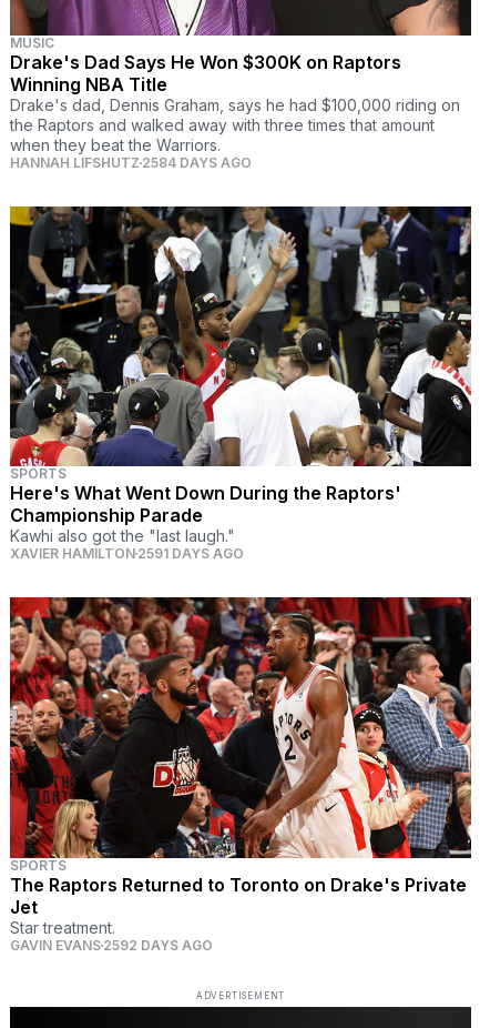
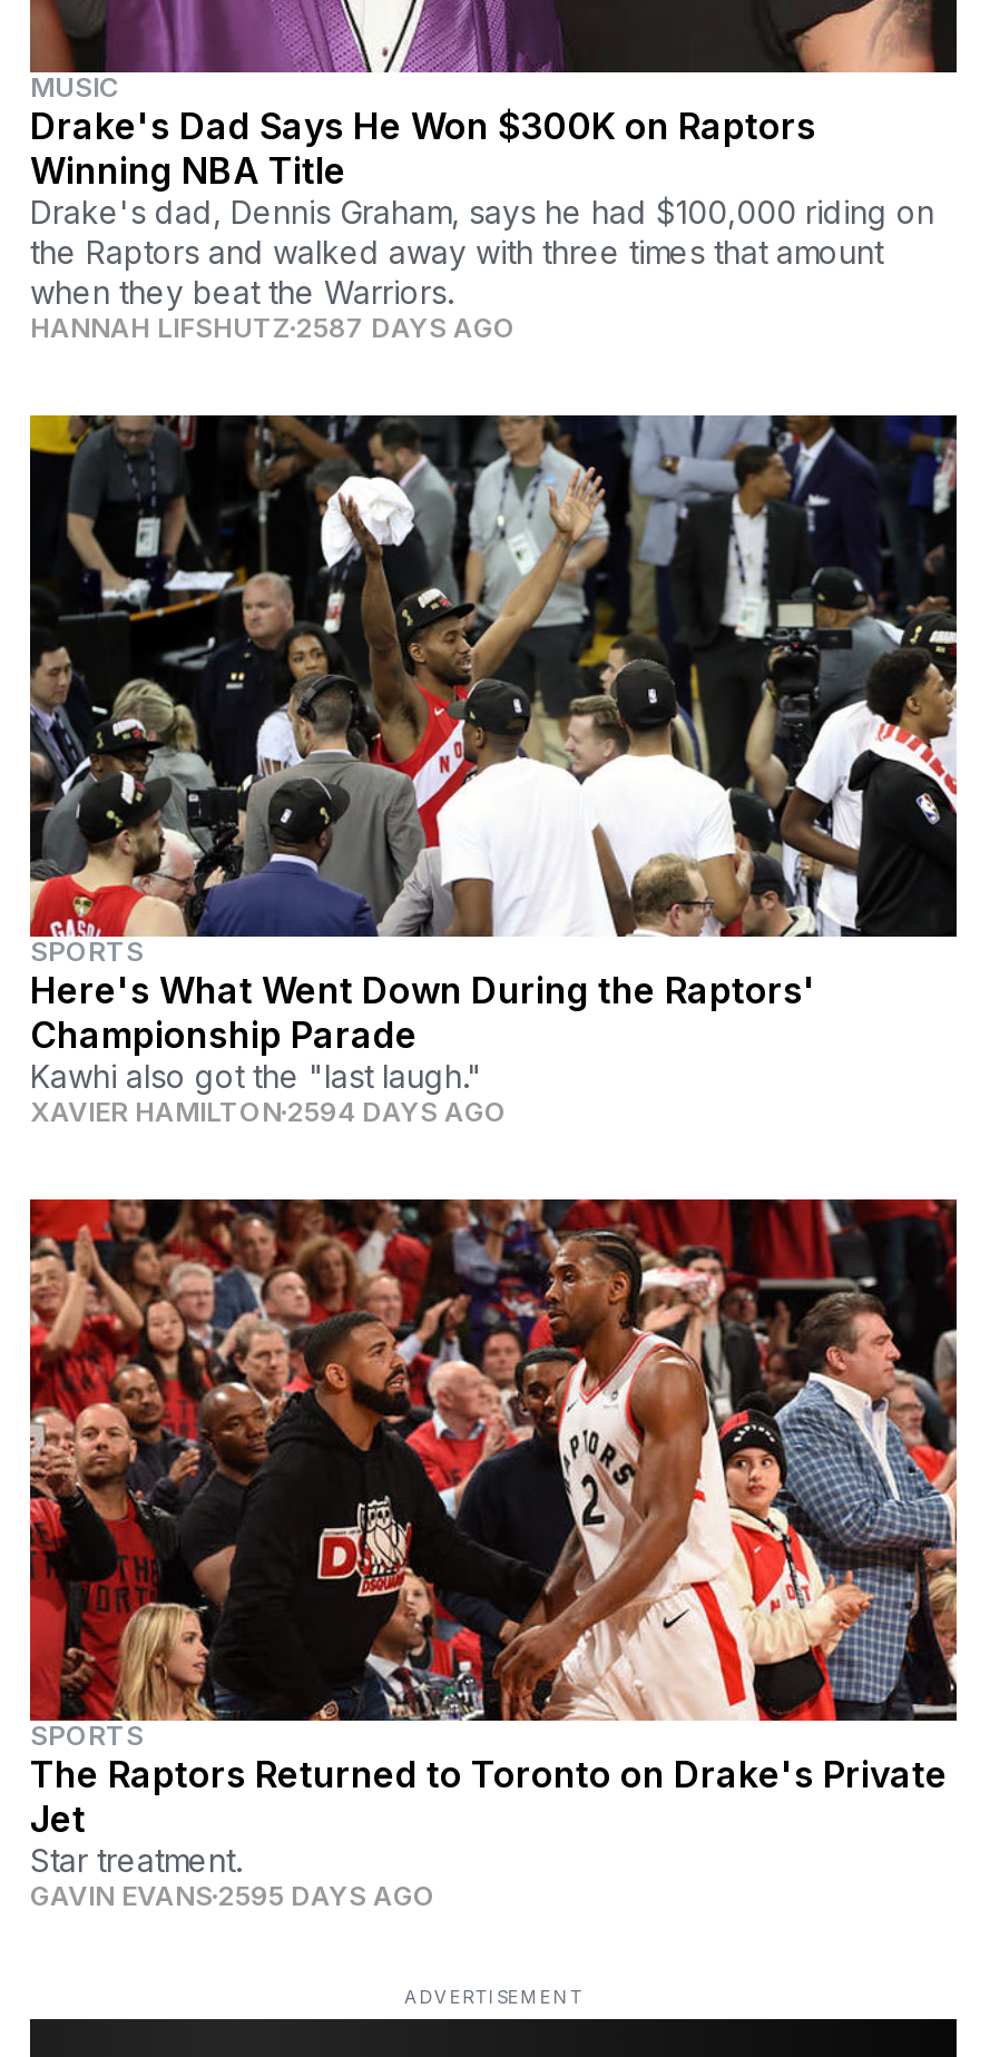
[10,154,252,171] HANNAH LIFSHUTZ 2584 DAYS AGO -> [30,310,516,343] HANNAH LIFSHUTZ 2587 DAYS AGO
[10,546,244,562] XAVIER HAMILTON 2591 DAYS AGO -> [30,1095,507,1128] XAVIER HAMILTON 2594 DAYS AGO
[10,937,213,953] GAVIN EVANS 2592 DAYS AGO -> [30,1879,435,1913] GAVIN EVANS 2595 DAYS AGO

